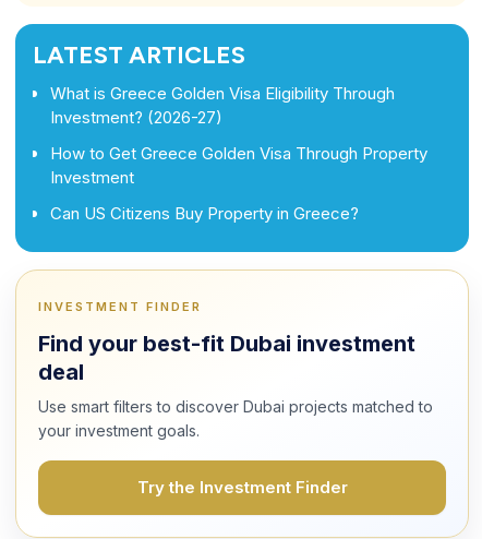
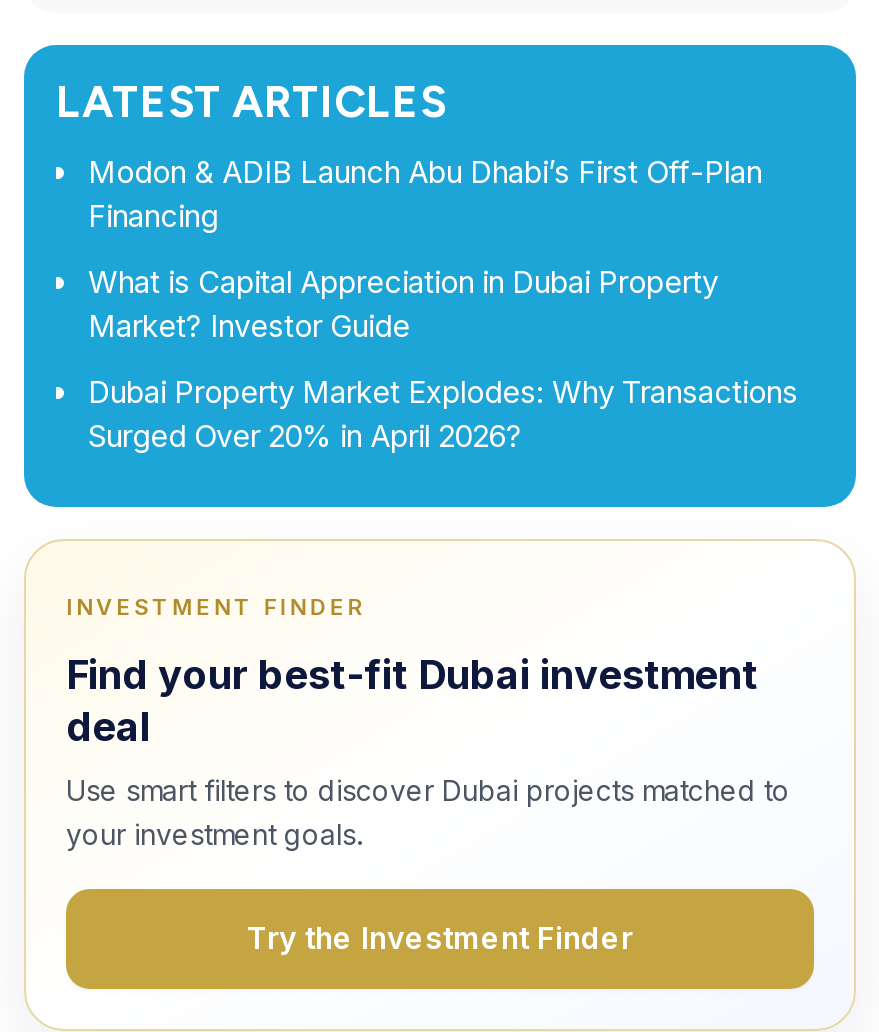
[50,83,395,128] What is Greece Golden Visa Eligibility Through | Investment? (2026-27) -> [88,152,762,234] Modon & ADIB Launch Abu Dhabi’s First Off-Plan | Financing
[50,143,427,188] How to Get Greece Golden Visa Through Property | Investment -> [88,262,718,344] What is Capital Appreciation in Dubai Property | Market? Investor Guide
[50,203,359,224] Can US Citizens Buy Property in Greece? -> [88,372,798,454] Dubai Property Market Explodes: Why Transactions | Surged Over 20% in April 2026?

